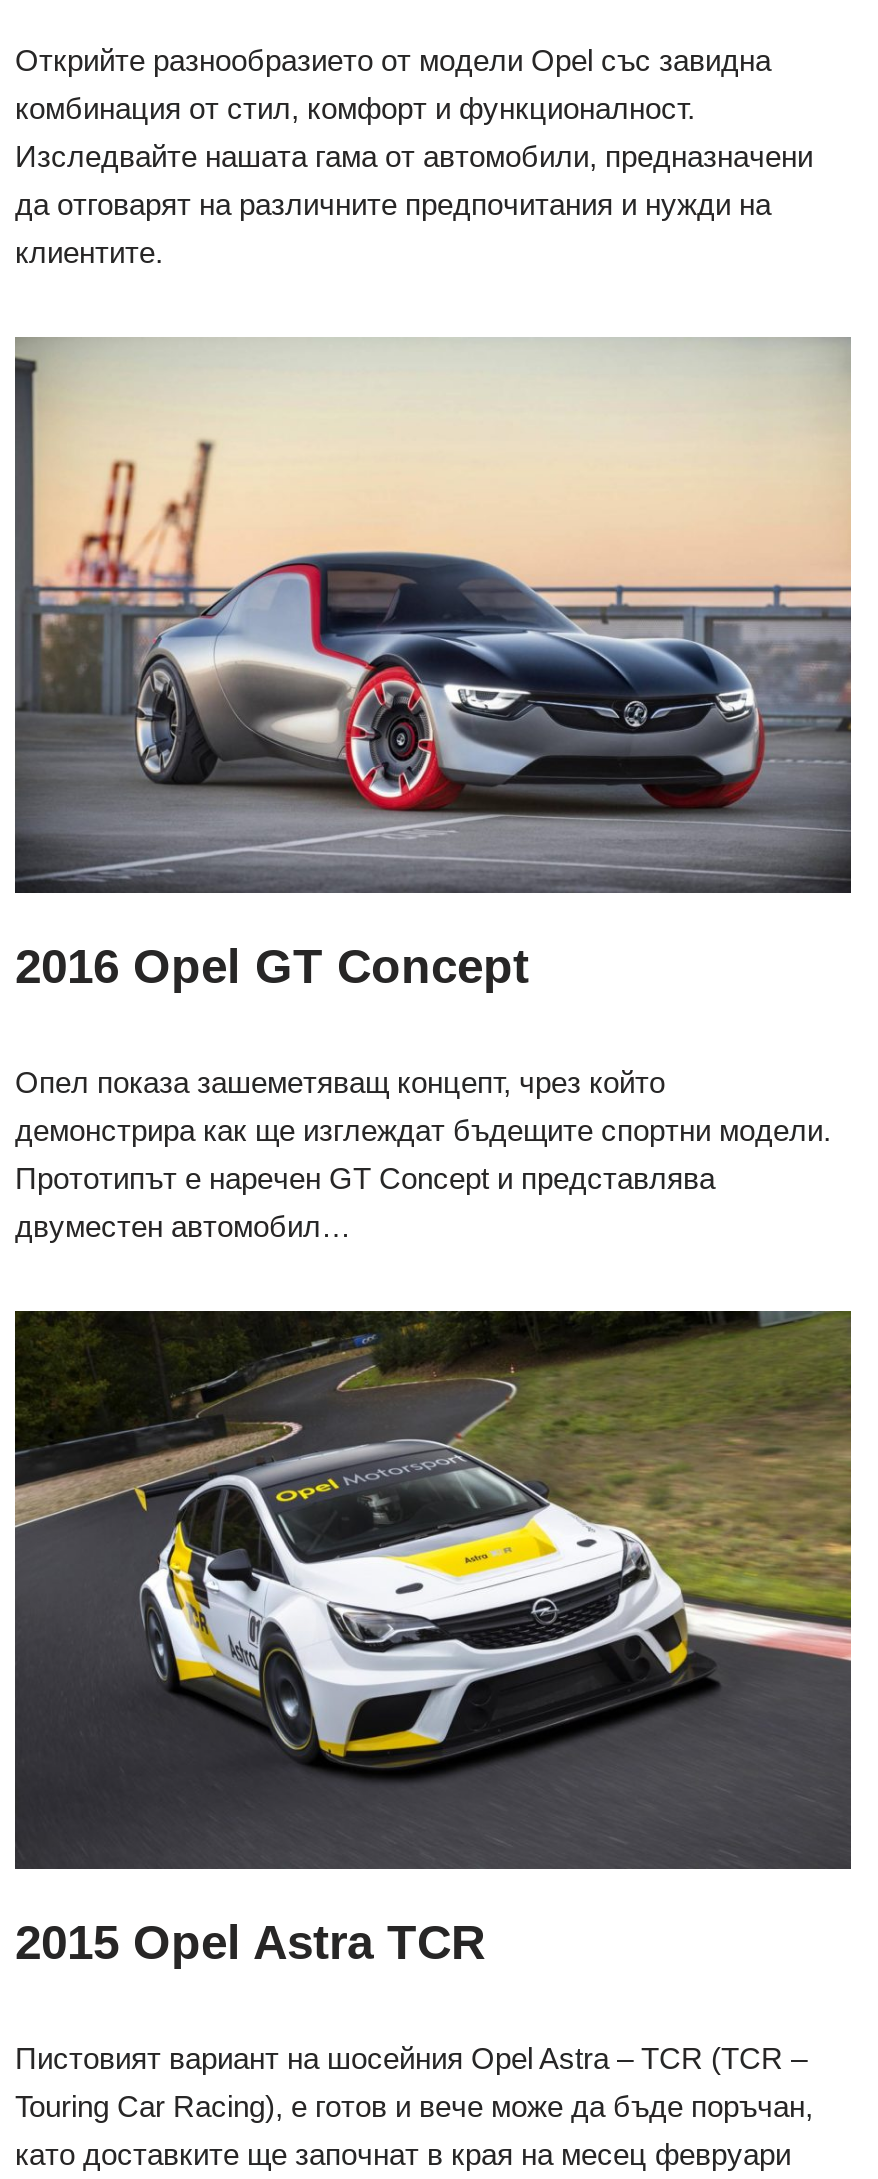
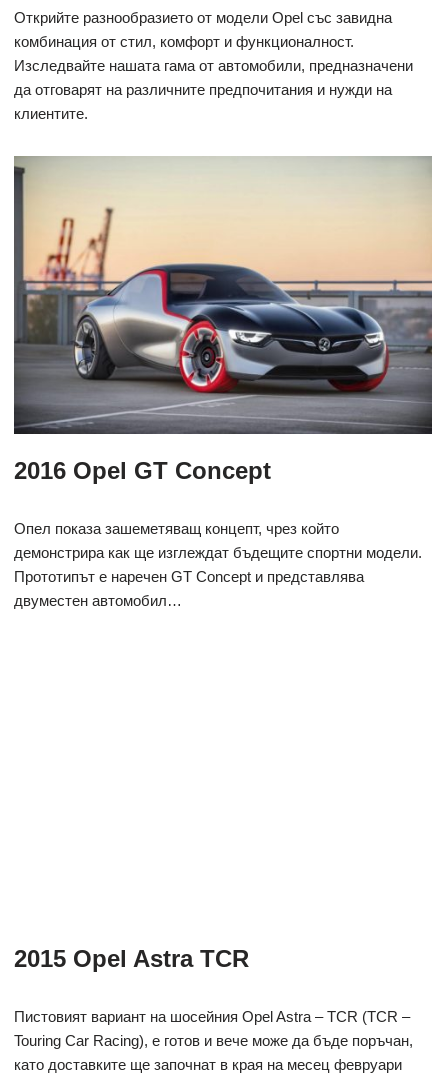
[13,1309,853,1871] [image] -> none

